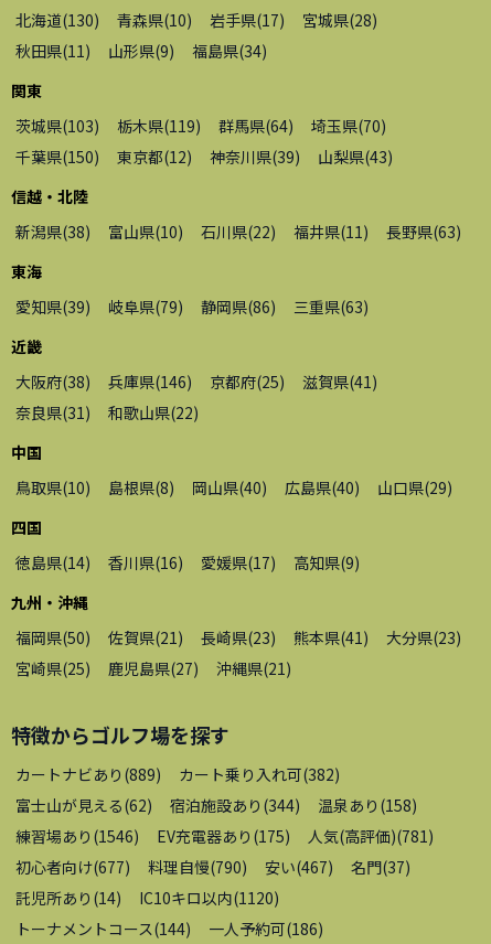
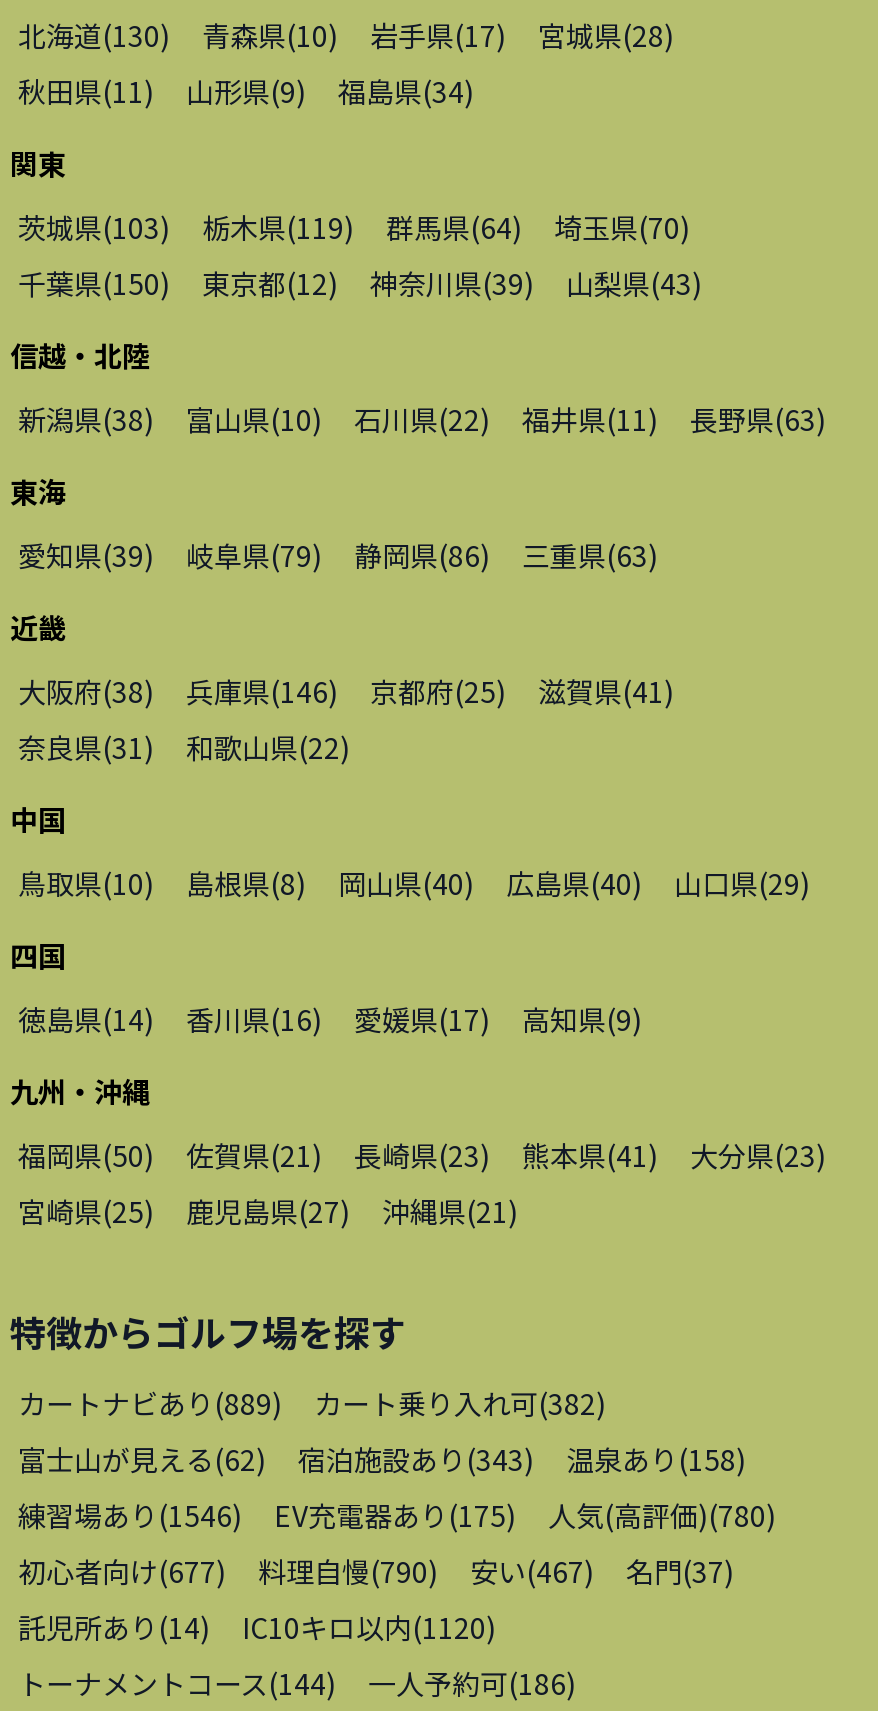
[170,794,300,816] 宿泊施設あり(344) -> [298,1438,534,1478] 宿泊施設あり(343)
[15,825,434,847] 練習場あり(1546) EV充電器あり(175) 人気(高評価)(781) -> [18,1494,776,1534] 練習場あり(1546) EV充電器あり(175) 人気(高評価)(780)

